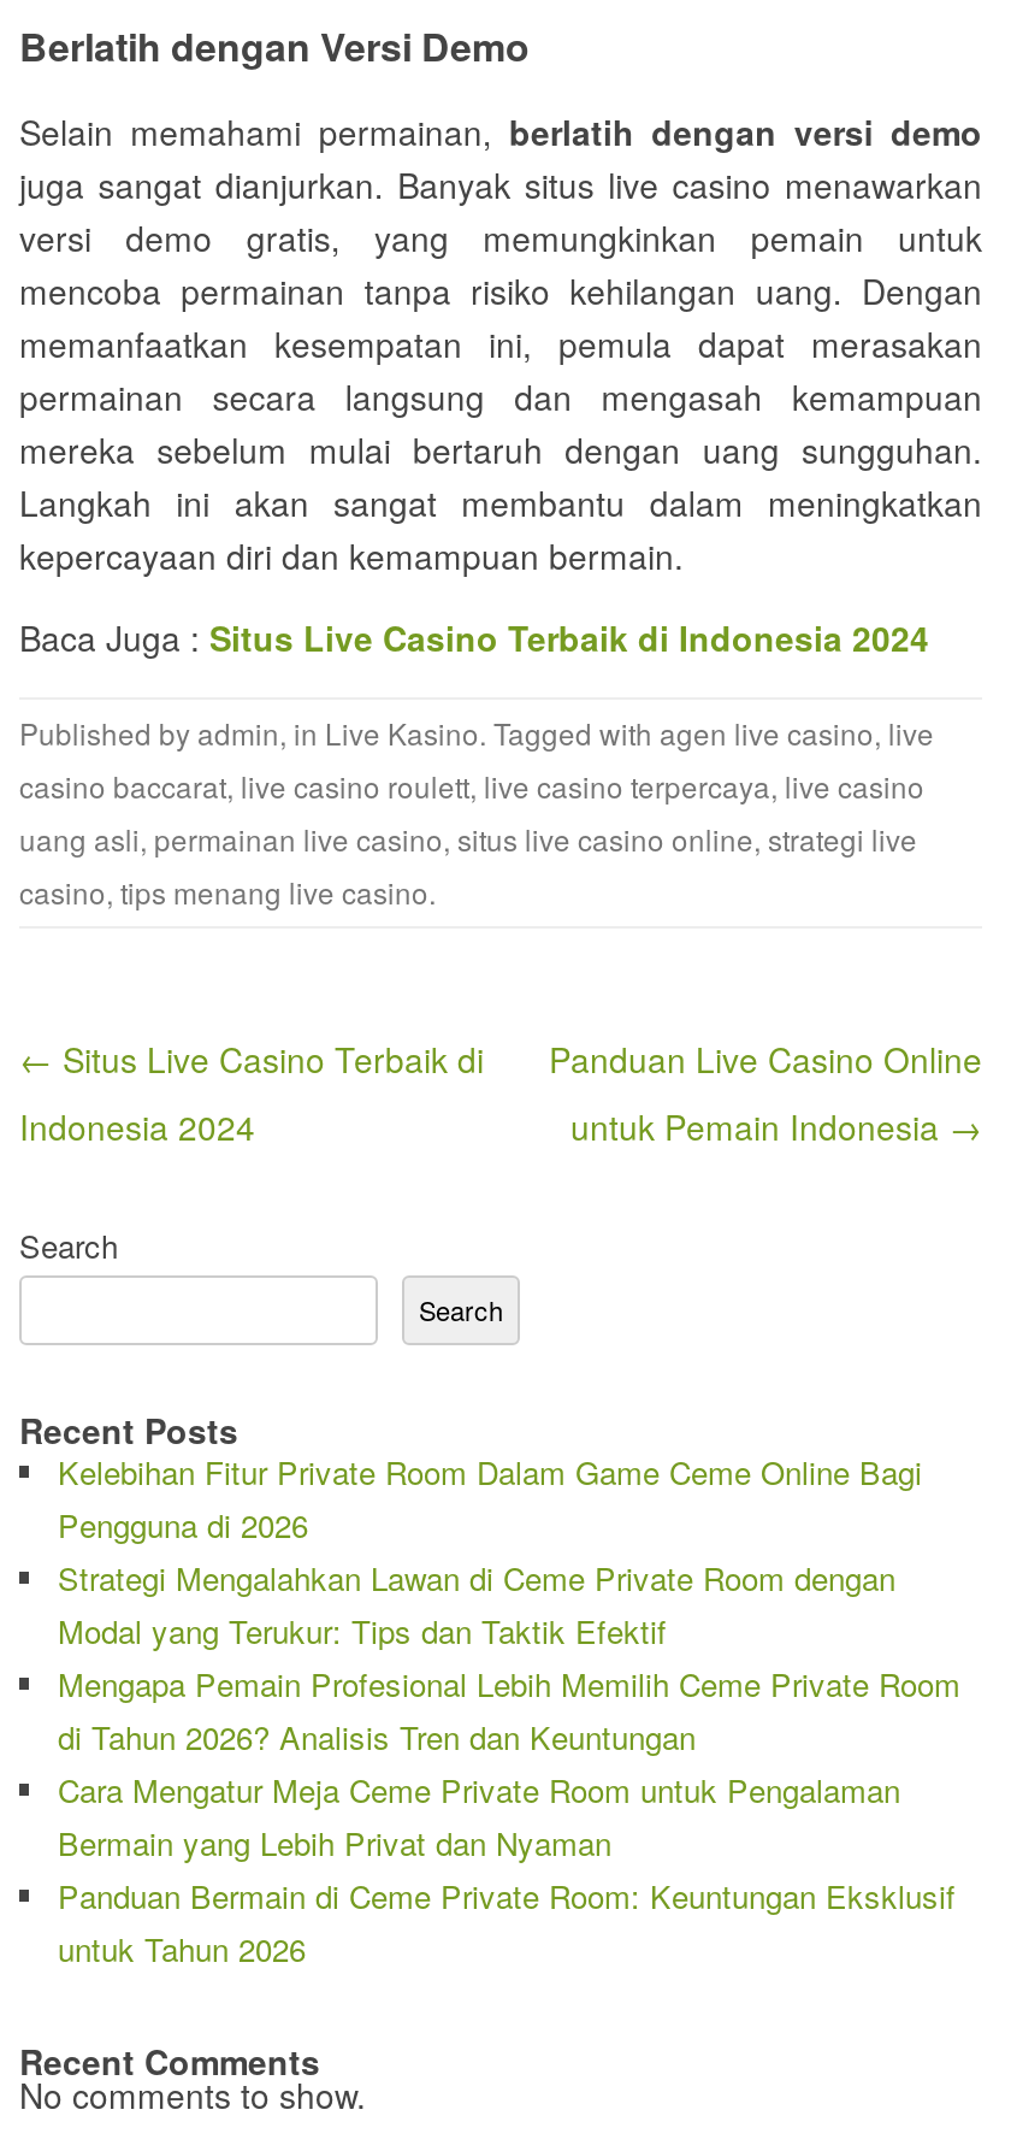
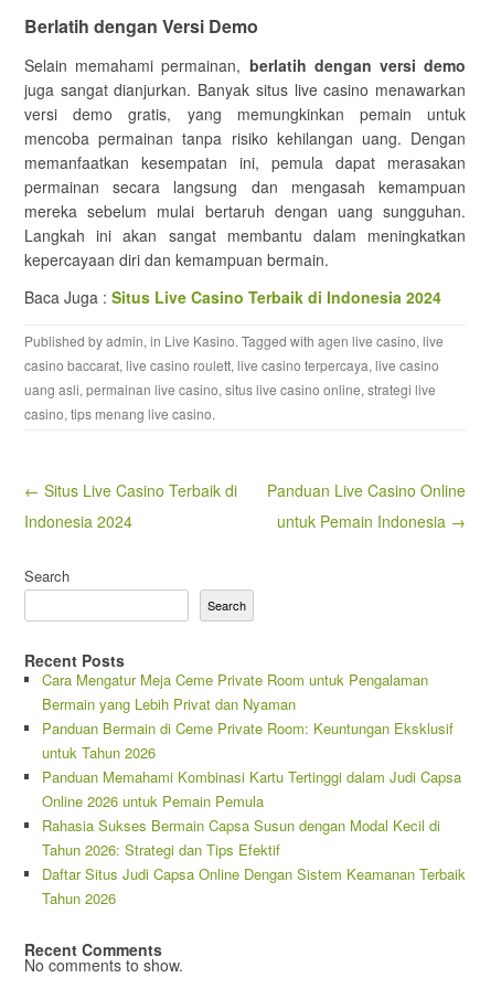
[58,1449,960,1760] Kelebihan Fitur Private Room Dalam Game Ceme Online Bagi | Pengguna di 2026 | Strategi Mengalahkan Lawan di Ceme Private Room dengan | Modal yang Terukur: Tips dan Taktik Efektif | Mengapa Pemain Profesional Lebih Memilih Ceme Private Room | di Tahun 2026? Analisis Tren dan Keuntungan -> none
moved [58,1767,956,1972] -> [42,669,454,763]: Cara Mengatur Meja Ceme Private Room untuk Pengalaman | Bermain yang Lebih Privat dan Nyaman | Panduan Bermain di Ceme Private Room: Keuntungan Eksklusif | untuk Tahun 2026
none -> [42,766,466,909] Panduan Memahami Kombinasi Kartu Tertinggi dalam Judi Capsa | Online 2026 untuk Pemain Pemula | Rahasia Sukses Bermain Capsa Susun dengan Modal Kecil di | Tahun 2026: Strategi dan Tips Efektif | Daftar Situs Judi Capsa Online Dengan Sistem Keamanan Terbaik | Tahun 2026

